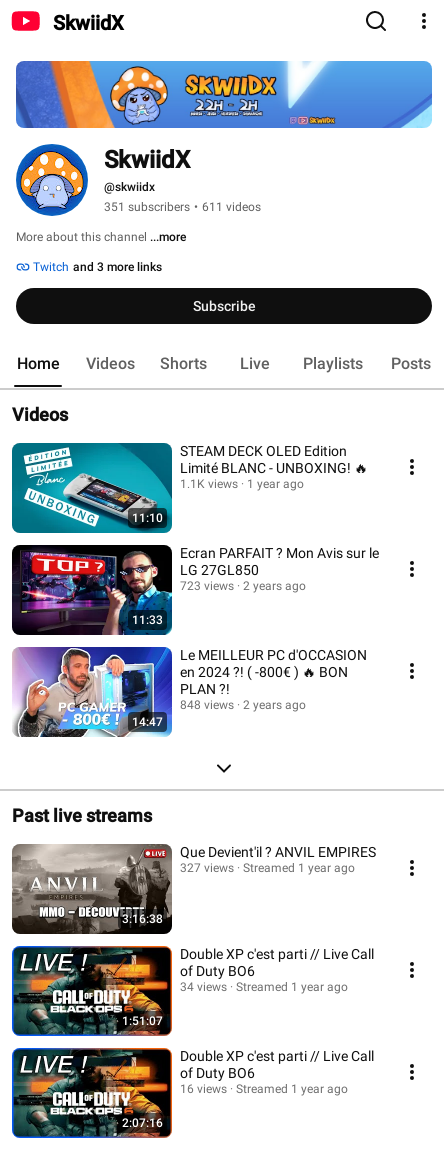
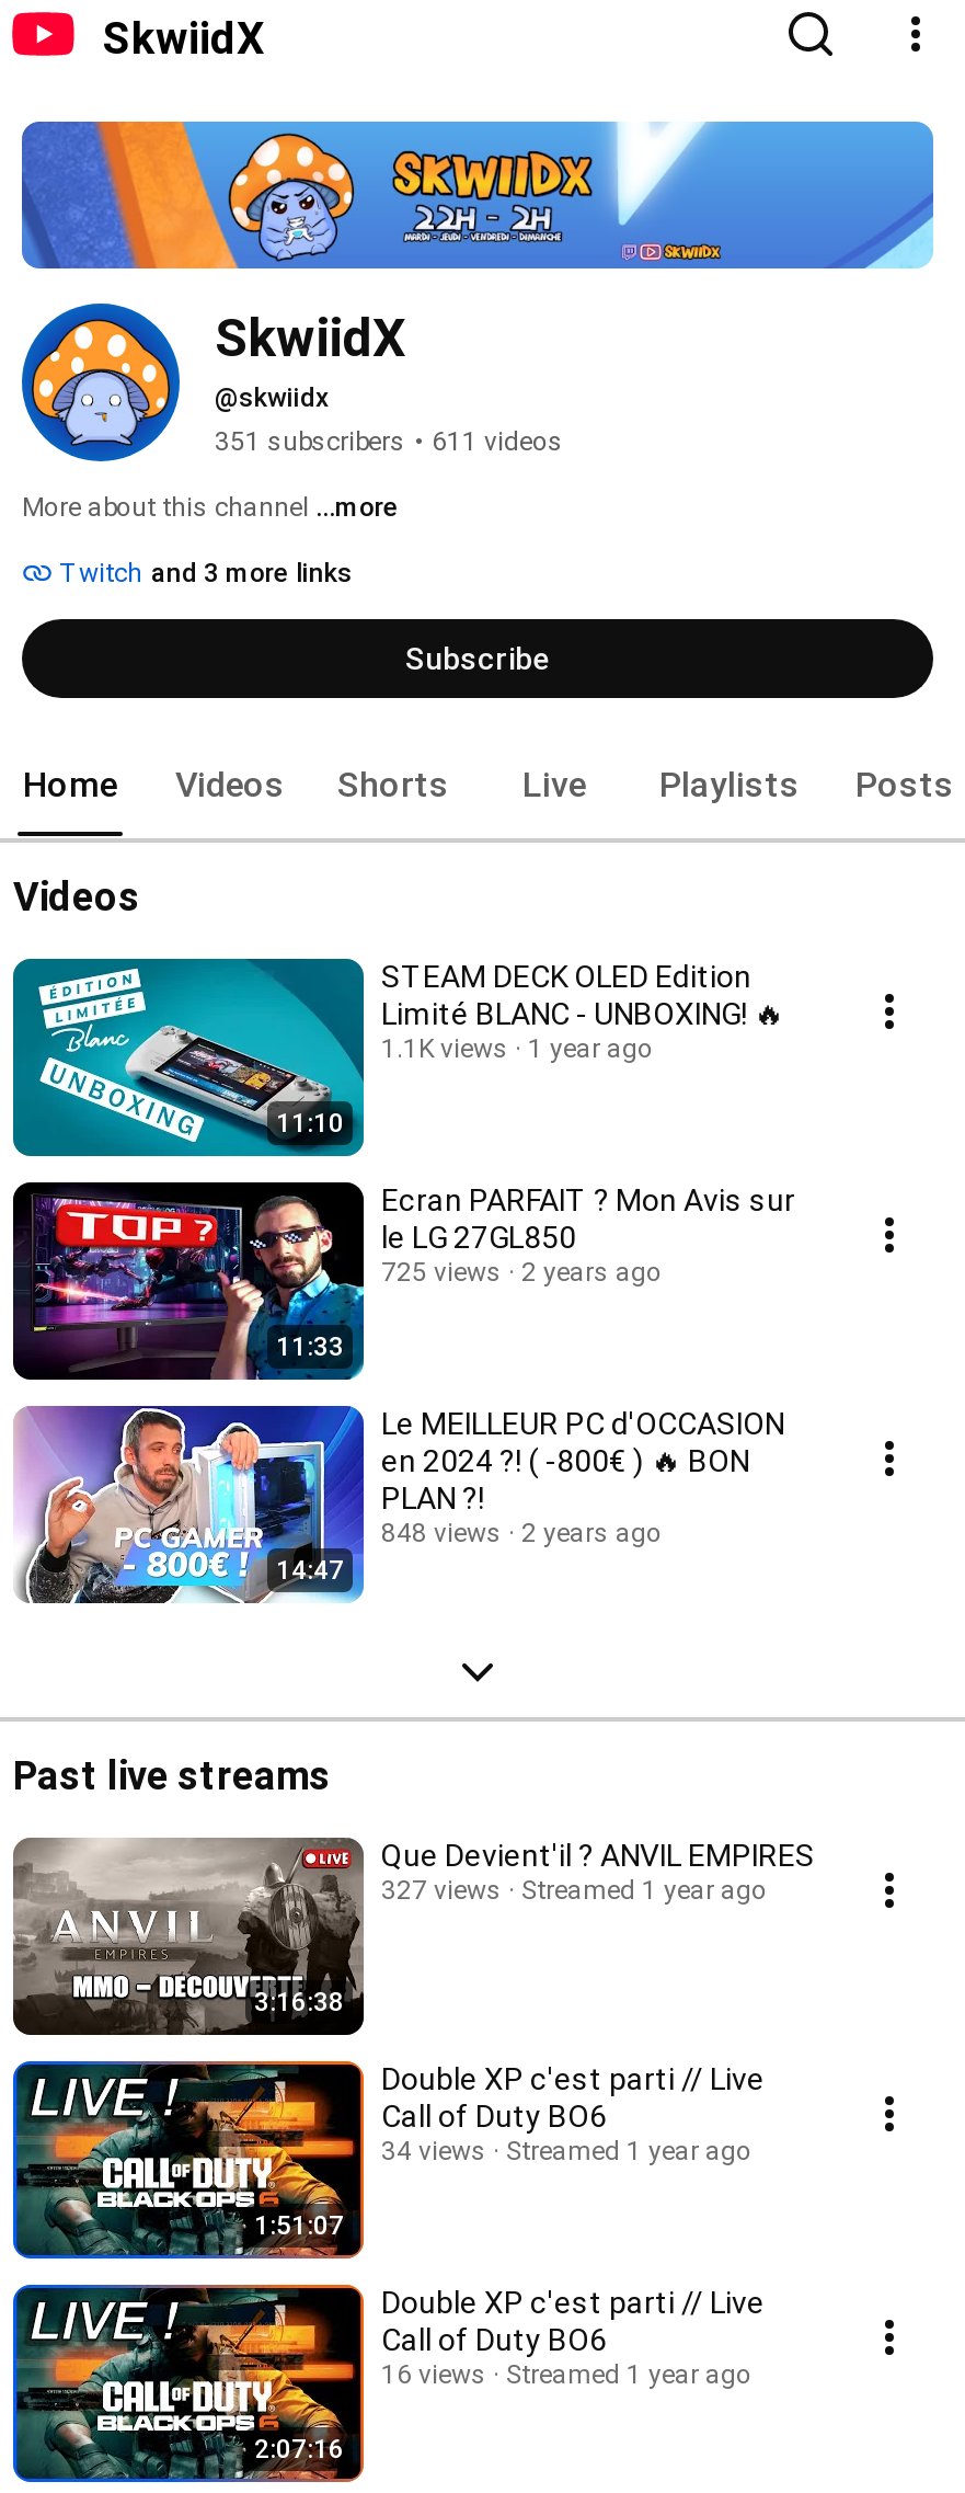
[180,545,379,593] Ecran PARFAIT ? Mon Avis sur le | LG 27GL850 | 723 views -> [381,1182,795,1288] Ecran PARFAIT ? Mon Avis sur | le LG 27GL850 | 725 views

